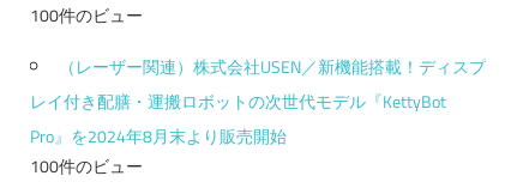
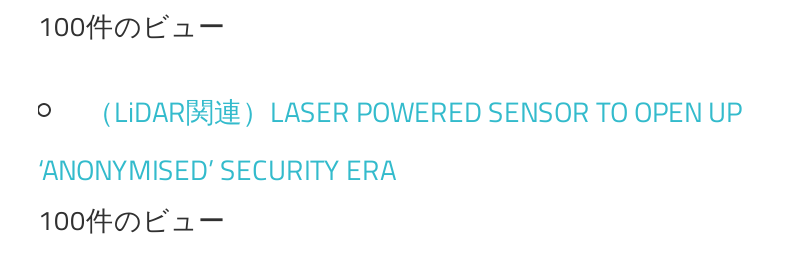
[30,54,486,149] （レーザー関連）株式会社USEN／新機能搭載！ディスプ | レイ付き配膳・運搬ロボットの次世代モデル『KettyBot | Pro』を2024年8月末より販売開始 -> [38,91,742,191] （LiDAR関連）LASER POWERED SENSOR TO OPEN UP | ‘ANONYMISED’ SECURITY ERA

